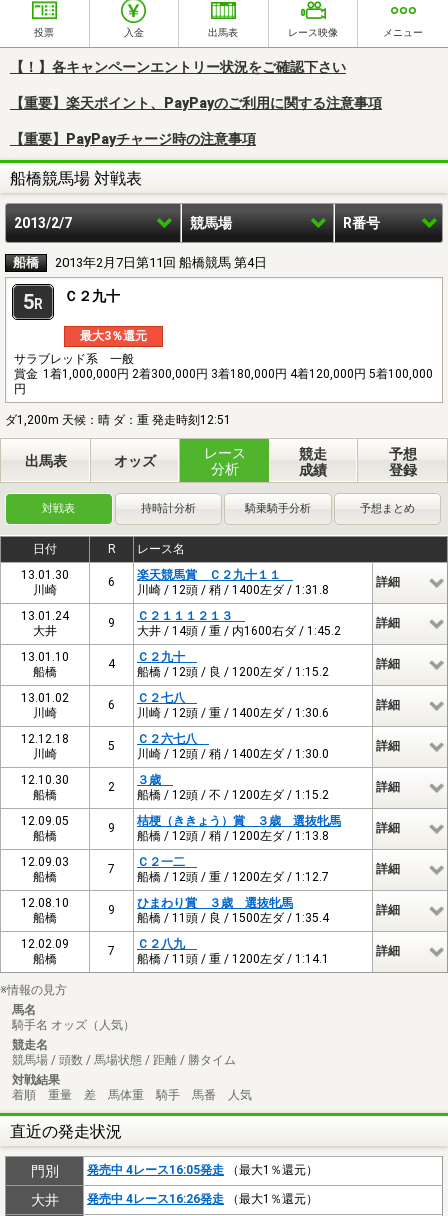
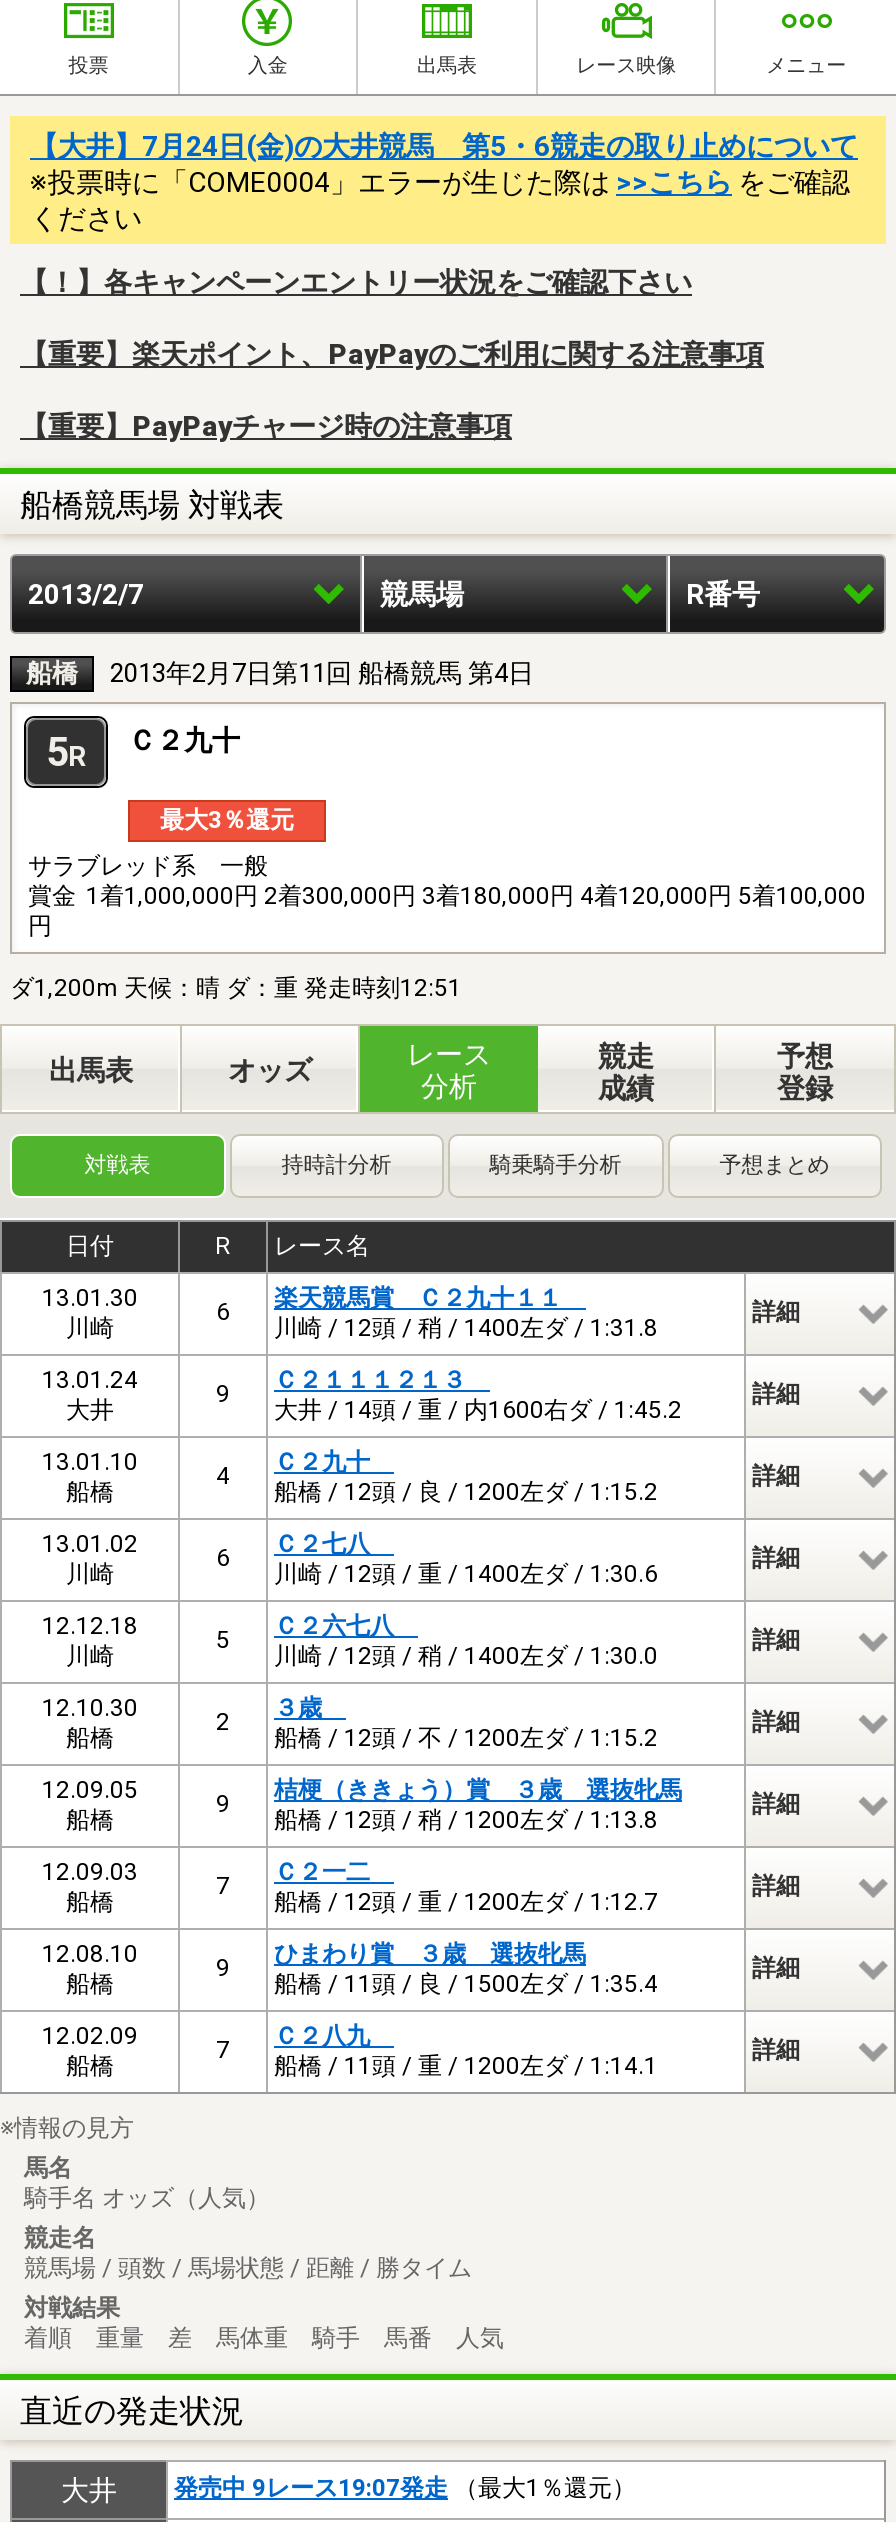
none -> [30,130,858,234] 【大井】7月24日(金)の大井競馬 第5・6競走の取り止めについて | ※投票時に「COME0004」エラーが生じた際は>>こちらをご確認 | ください
moved [0,59,433,1141] -> [0,266,866,2430]: 【！】各キャンペーンエントリー状況をご確認下さい | 【重要】楽天ポイント、PayPayのご利用に関する注意事項 | 【重要】PayPayチャージ時の注意事項 | ... | 着順 重量 差 馬体重 騎手 馬番 人気 | 直近の発走状況
[30,1163,318,1179] 門別 | 発売中 4レース16:05発走（最大1％還元） -> none
[87,1192,318,1206] 発売中 4レース16:26発走（最大1％還元） -> [174,2474,636,2502] 発売中 9レース19:07発走（最大1％還元）

